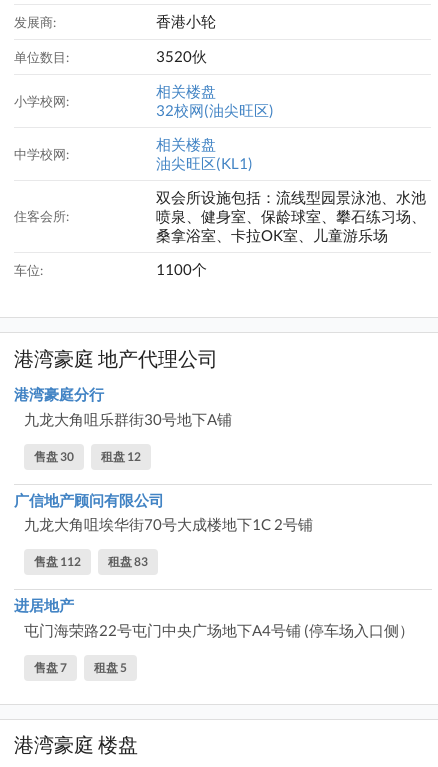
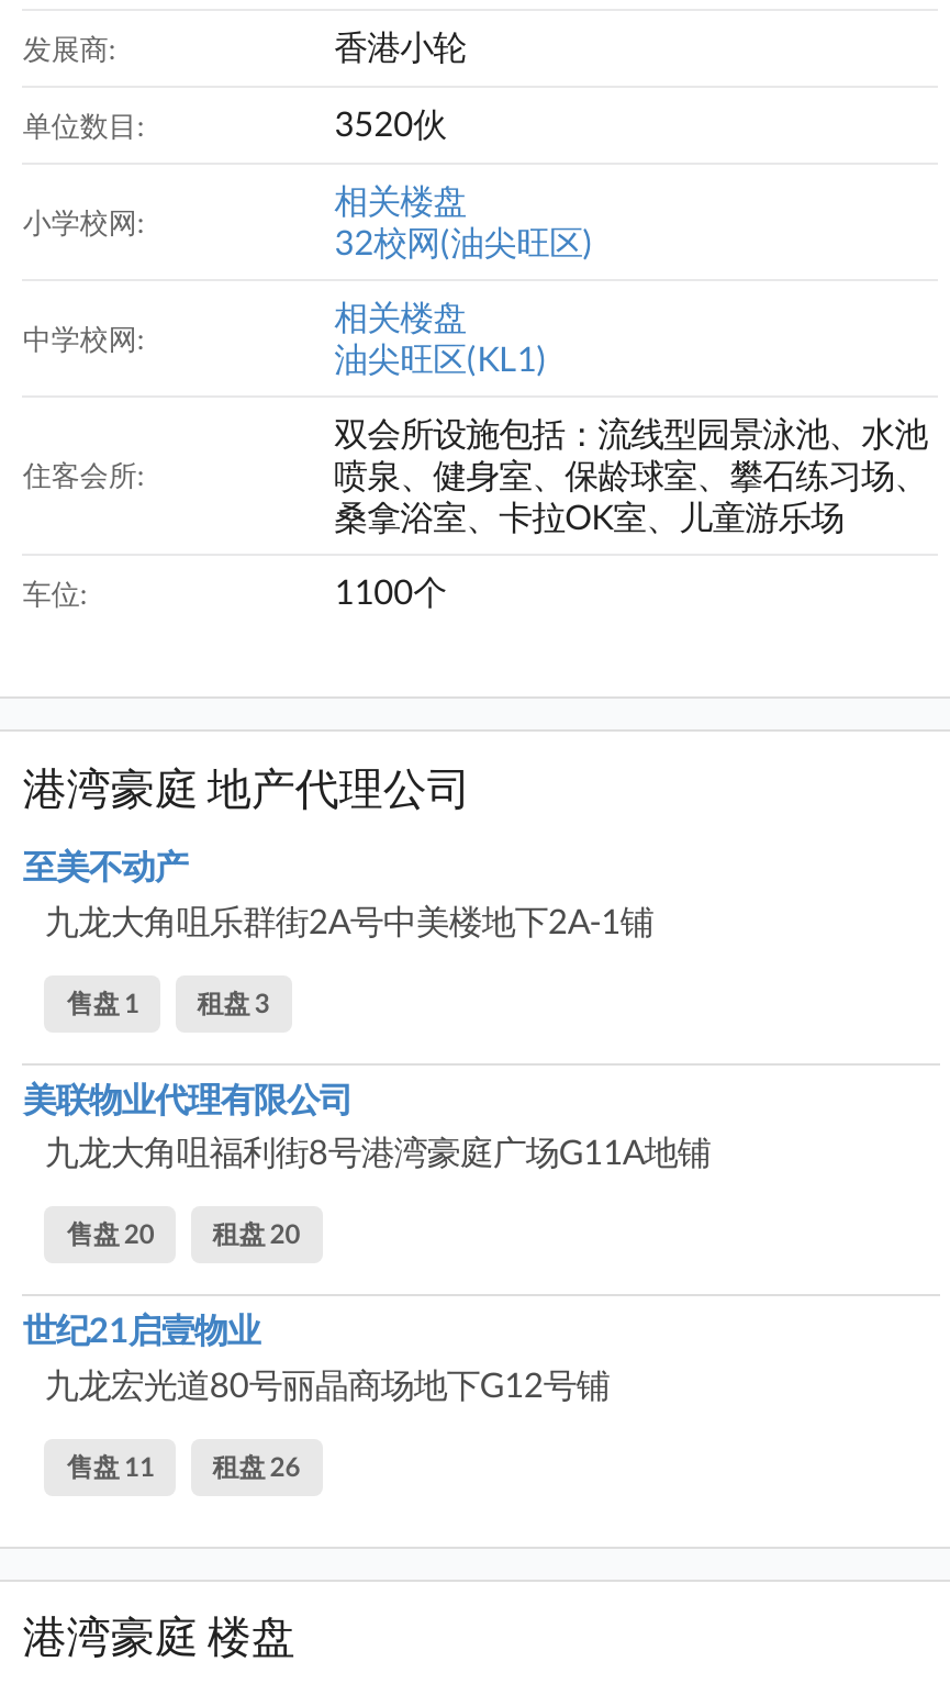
[14,385,232,428] 港湾豪庭分行 | 九龙大角咀乐群街30号地下A铺 -> [23,847,653,940] 至美不动产 | 九龙大角咀乐群街2A号中美楼地下2A-1铺
[34,449,141,464] 售盘 30 | 租盘 12 -> [67,986,270,1019] 售盘 1 | 租盘 3
[14,491,313,533] 广信地产顾问有限公司 | 九龙大角咀埃华街70号大成楼地下1C 2号铺 -> [23,1078,710,1171] 美联物业代理有限公司 | 九龙大角咀福利街8号港湾豪庭广场G11A地铺
[34,554,148,569] 售盘 112 | 租盘 83 -> [67,1218,300,1251] 售盘 20 | 租盘 20
[14,596,414,639] 进居地产 | 屯门海荣路22号屯门中央广场地下A4号铺 (停车场入口侧） -> [23,1309,609,1403] 世纪21启壹物业 | 九龙宏光道80号丽晶商场地下G12号铺
[34,660,127,675] 售盘 7 | 租盘 5 -> [67,1449,300,1482] 售盘 11 | 租盘 26

